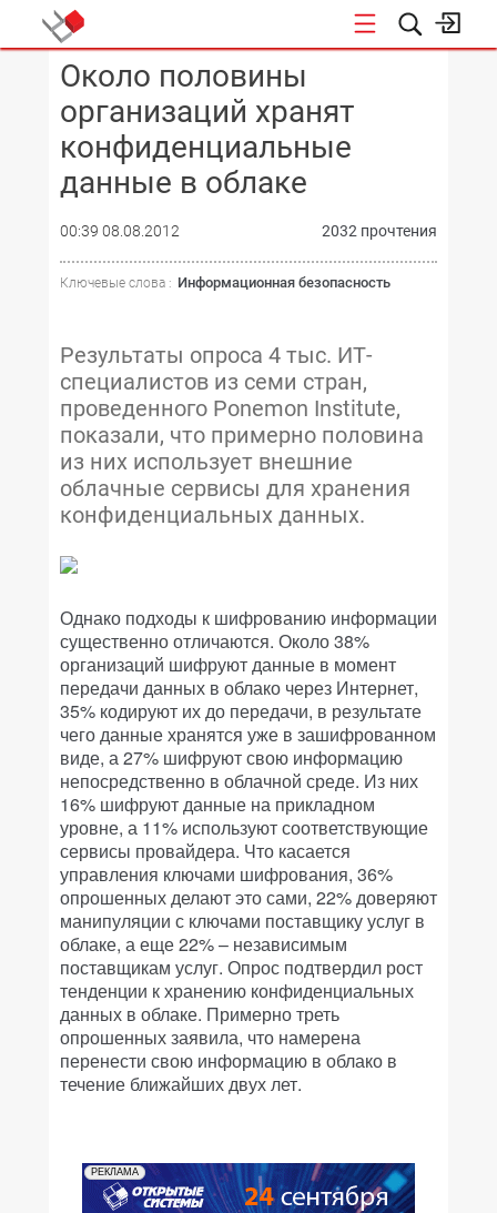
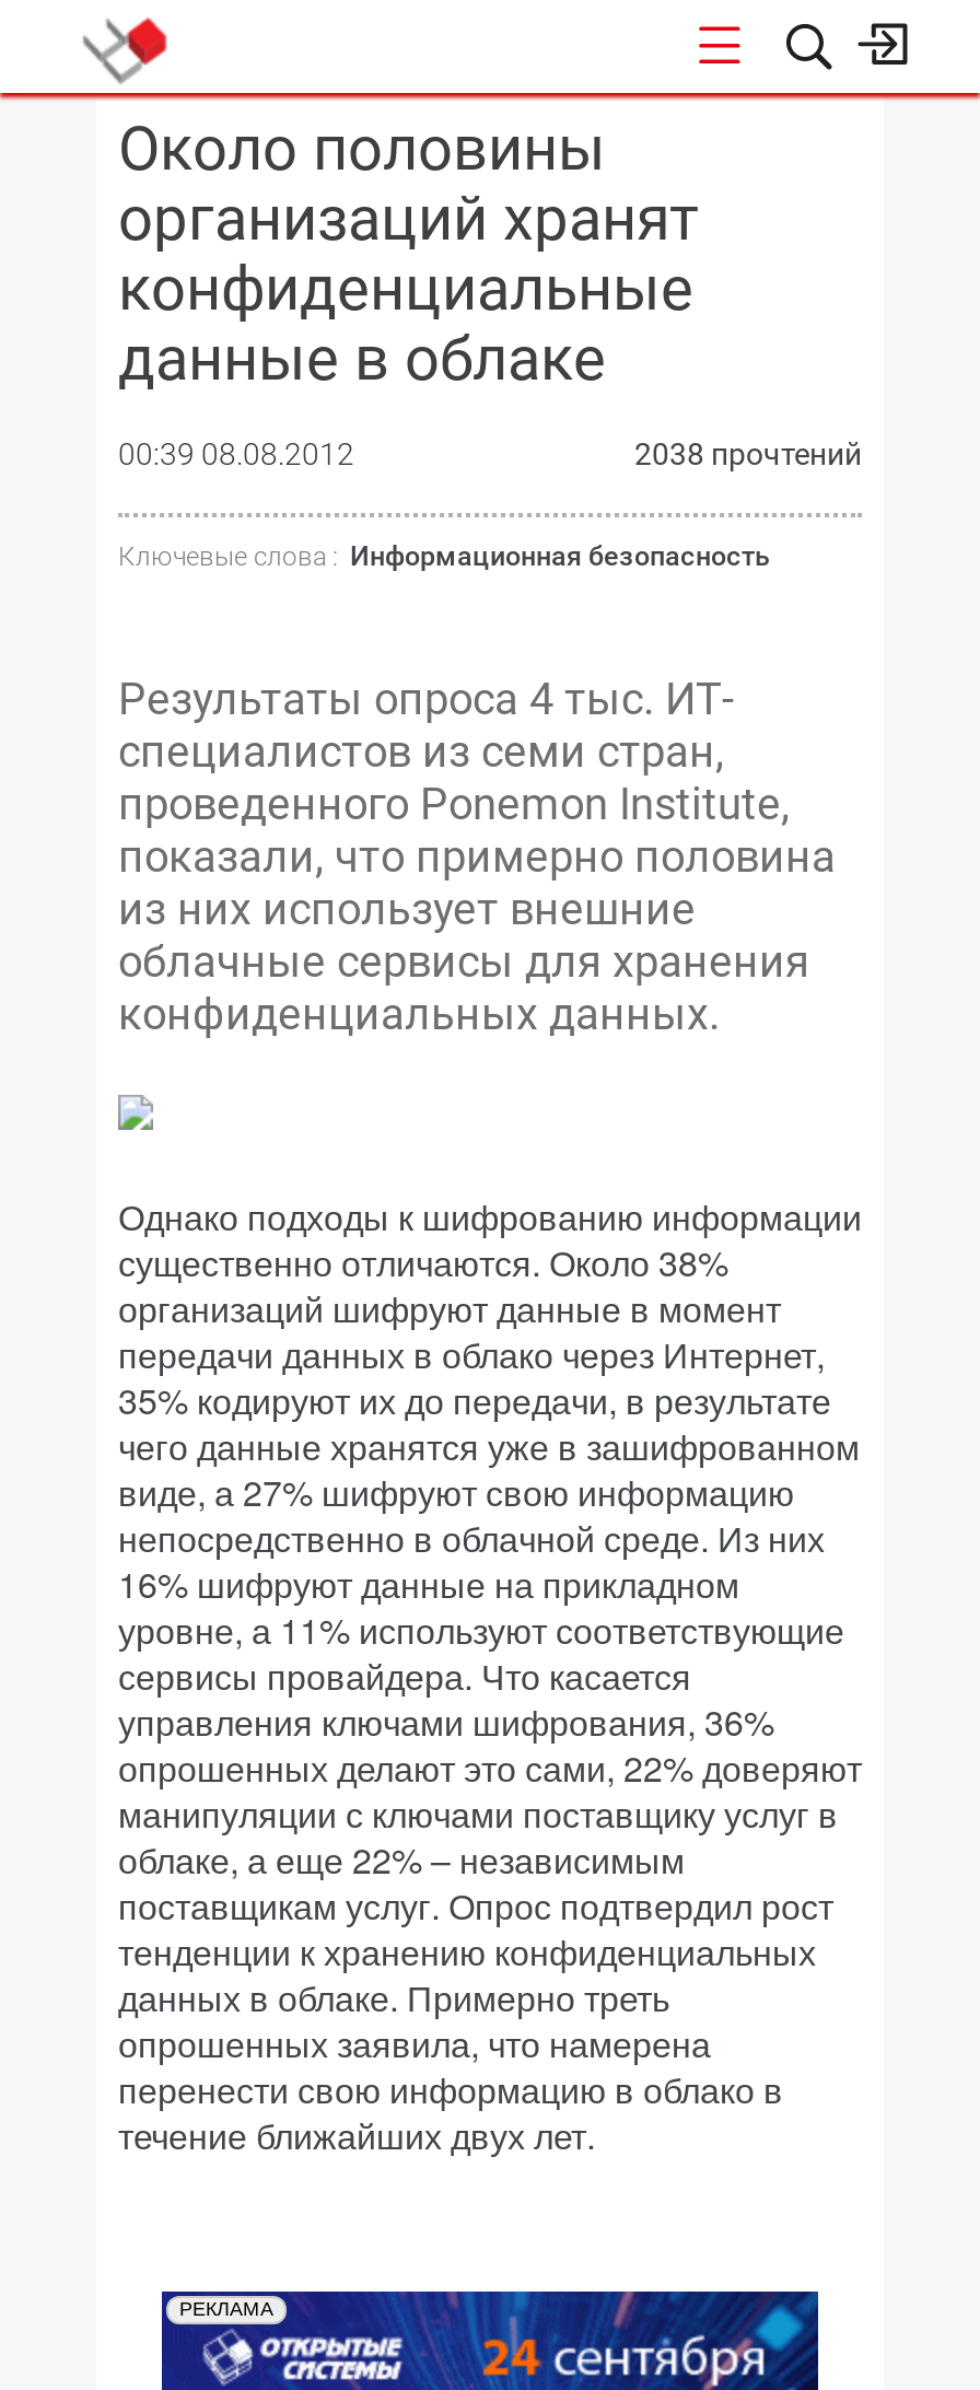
[322,222,437,240] 2032 прочтения -> [634,436,862,471] 2038 прочтений

